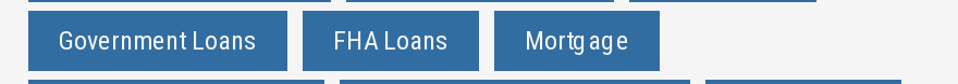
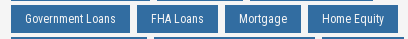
none -> [322,12,384,26] Home Equity

